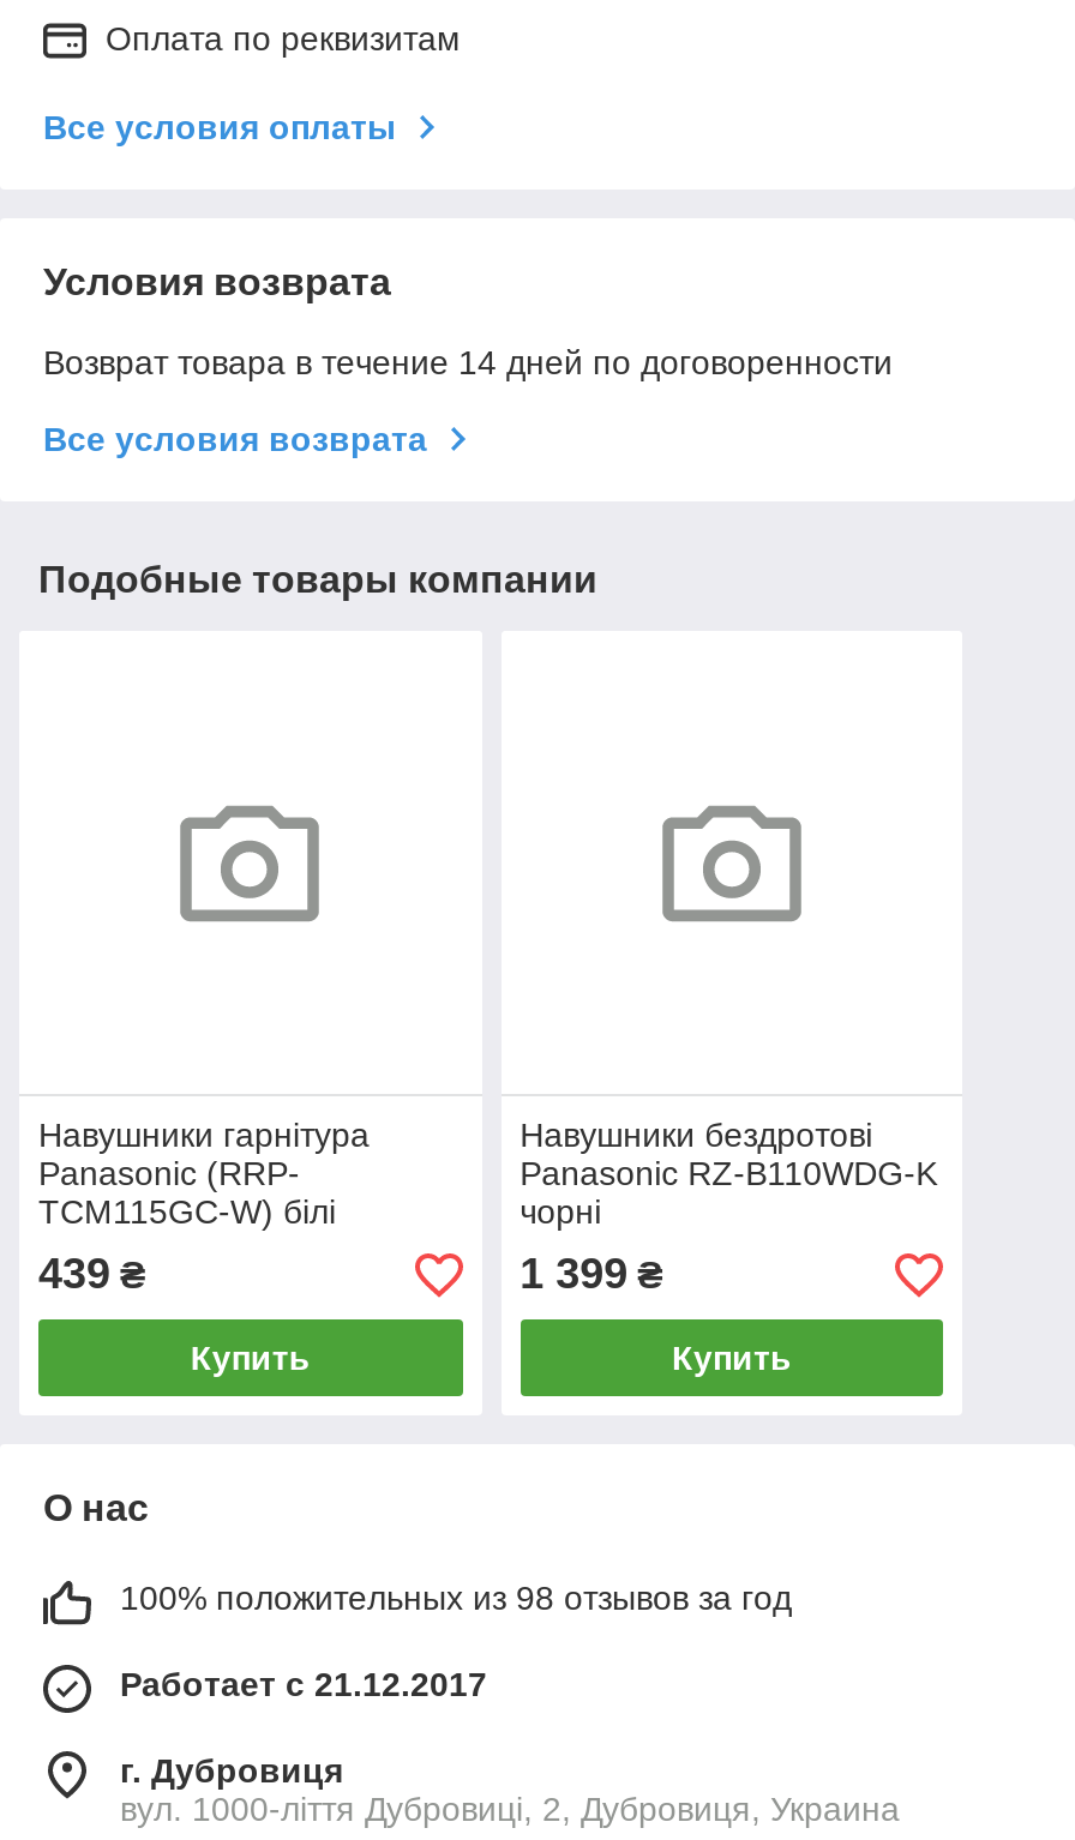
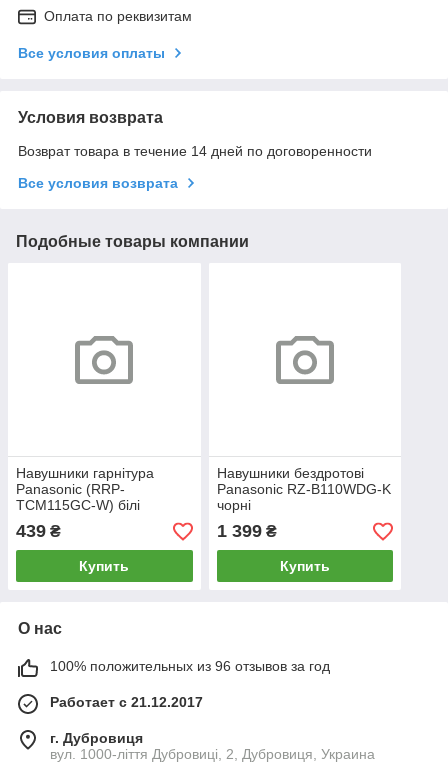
[120,1579,792,1617] 100% положительных из 98 отзывов за год -> [50,658,330,674] 100% положительных из 96 отзывов за год

